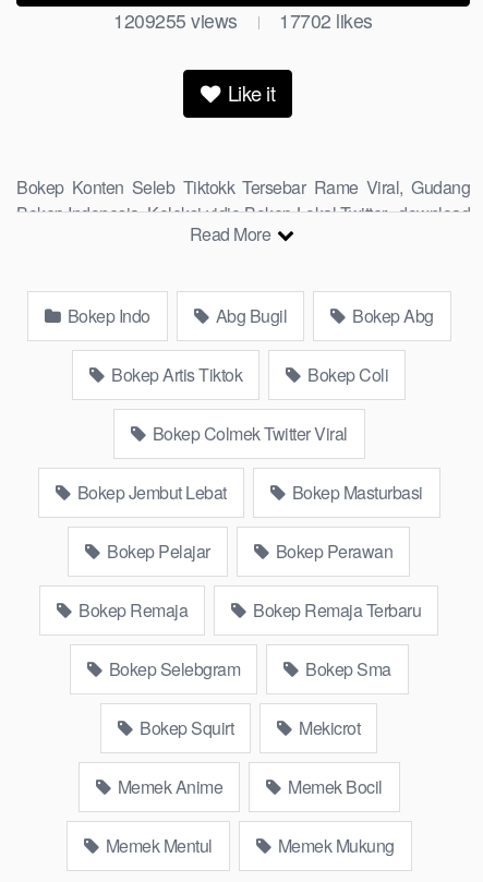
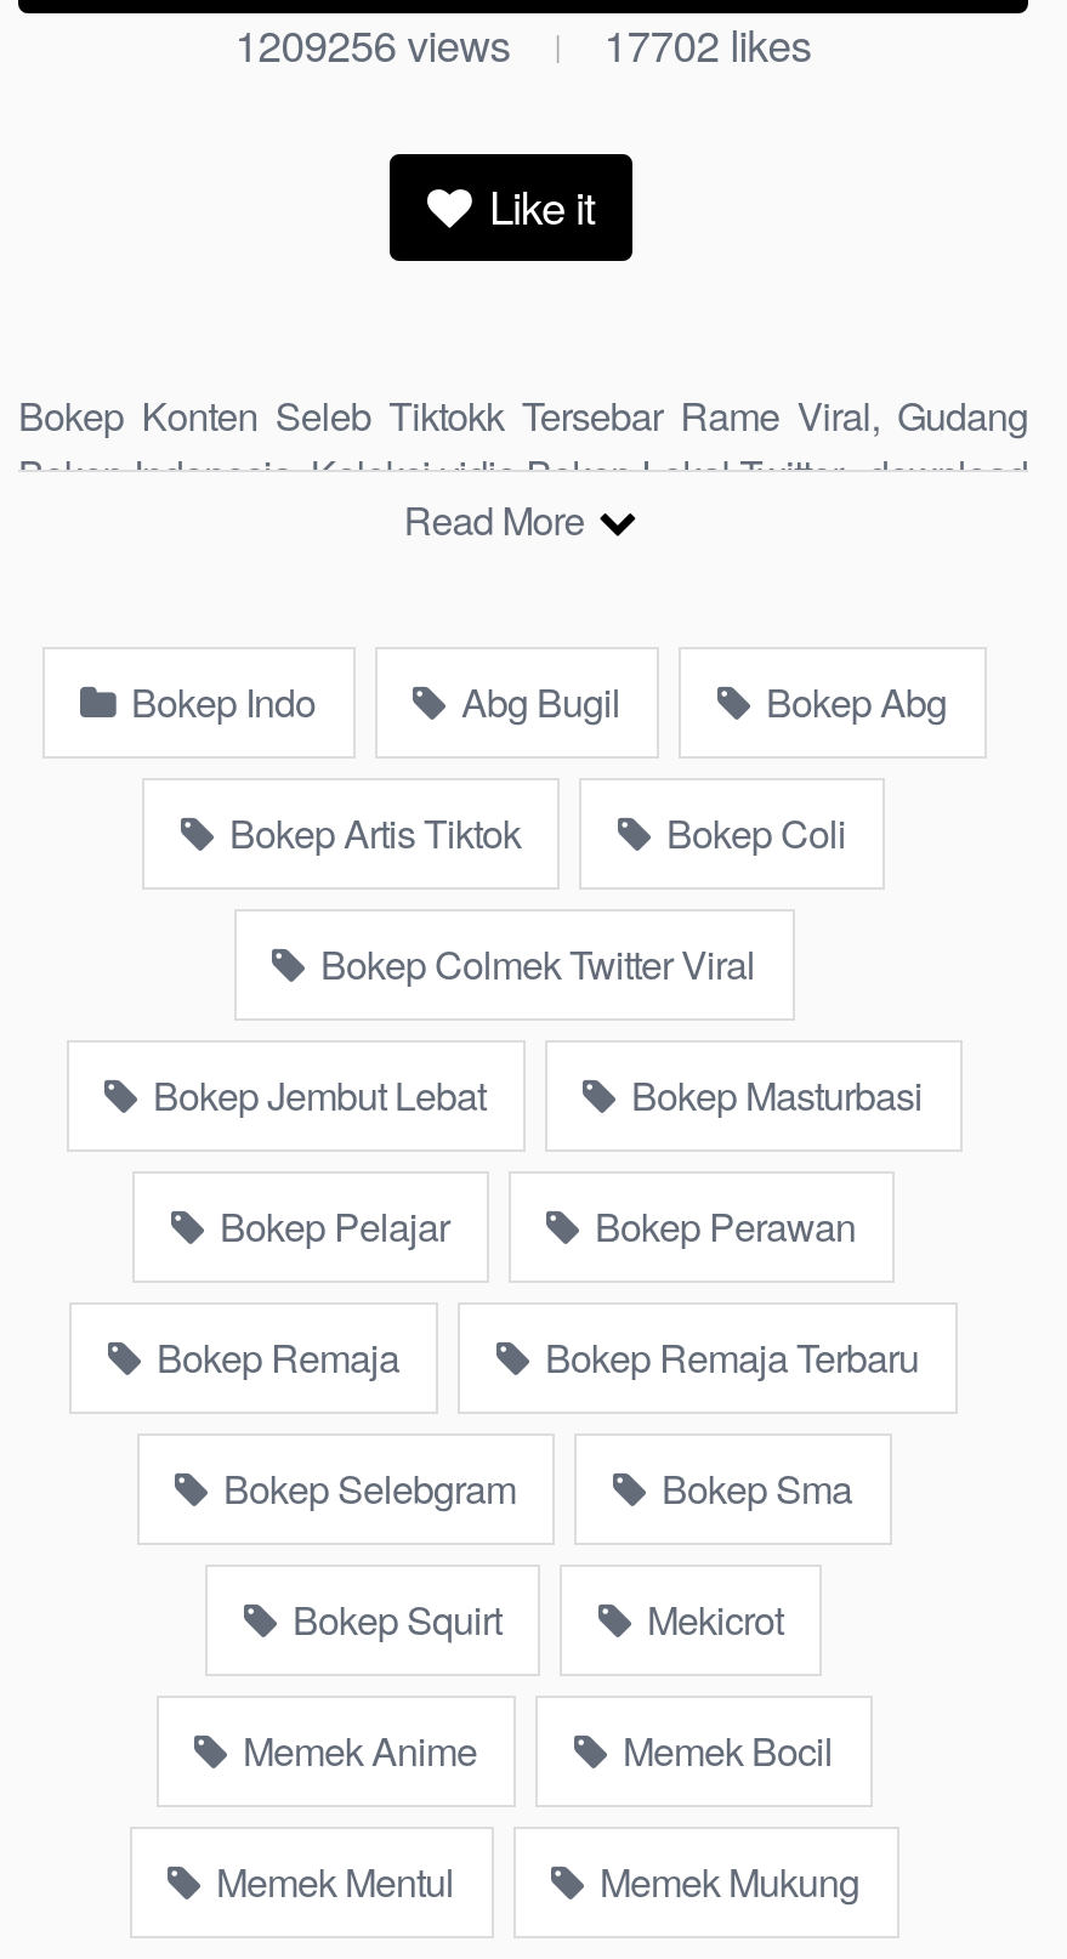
[114,7,237,34] 1209255views -> [235,13,511,74] 1209256views

